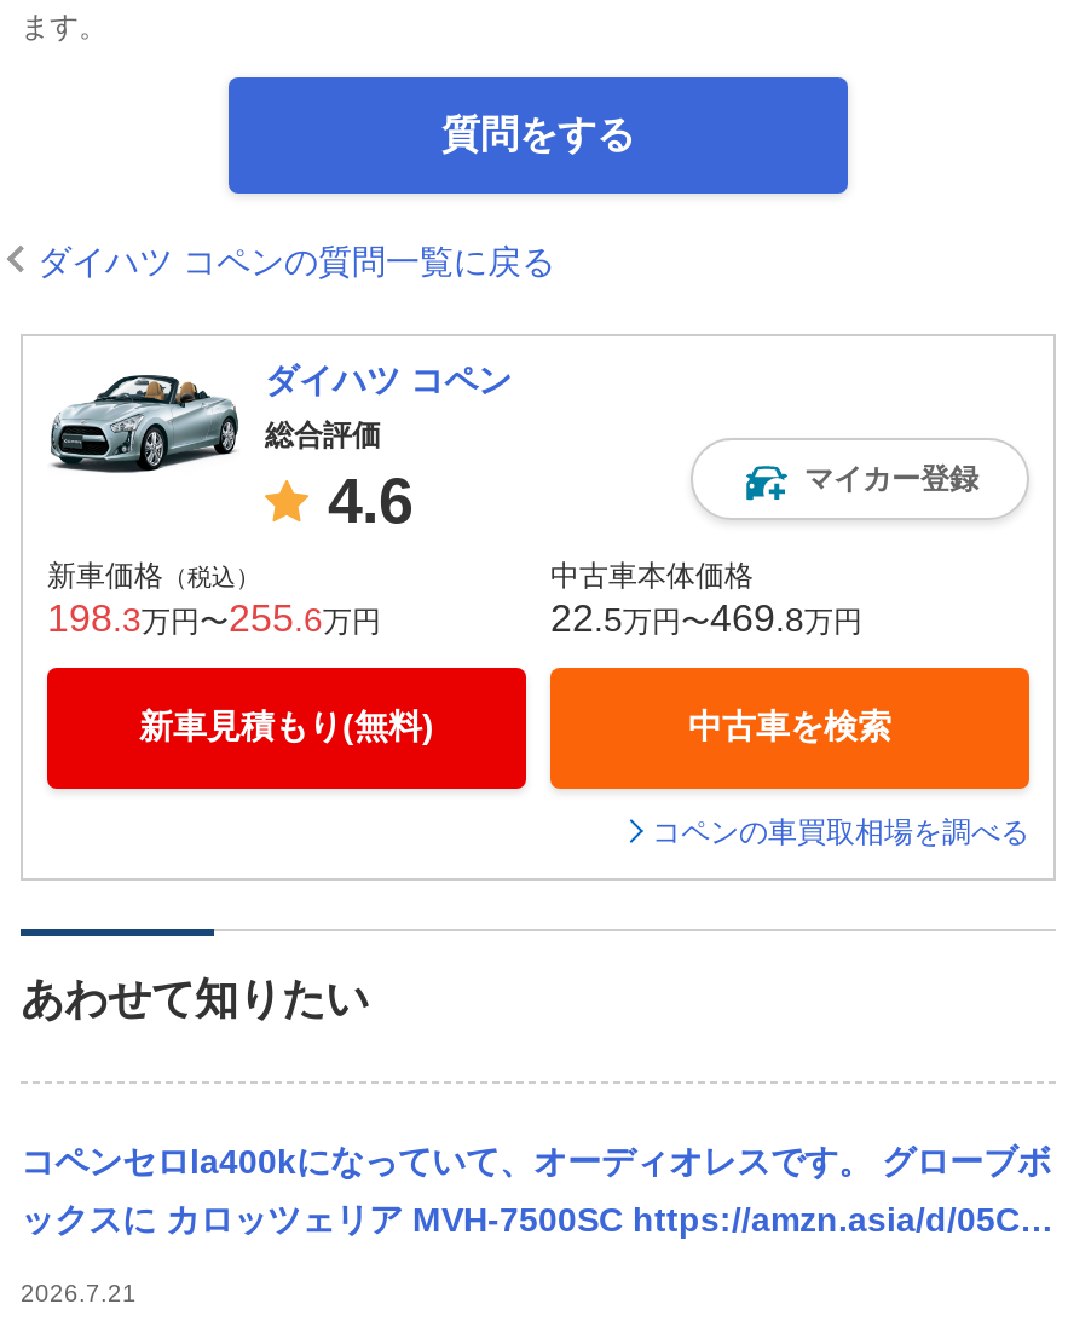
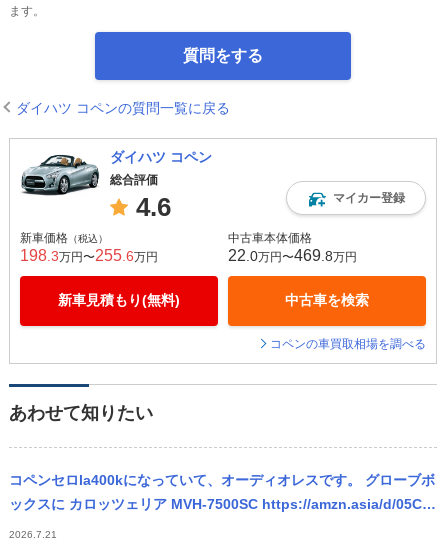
[550,598,862,639] 22.5万円〜469.8万円 -> [228,247,357,264] 22.0万円〜469.8万円

